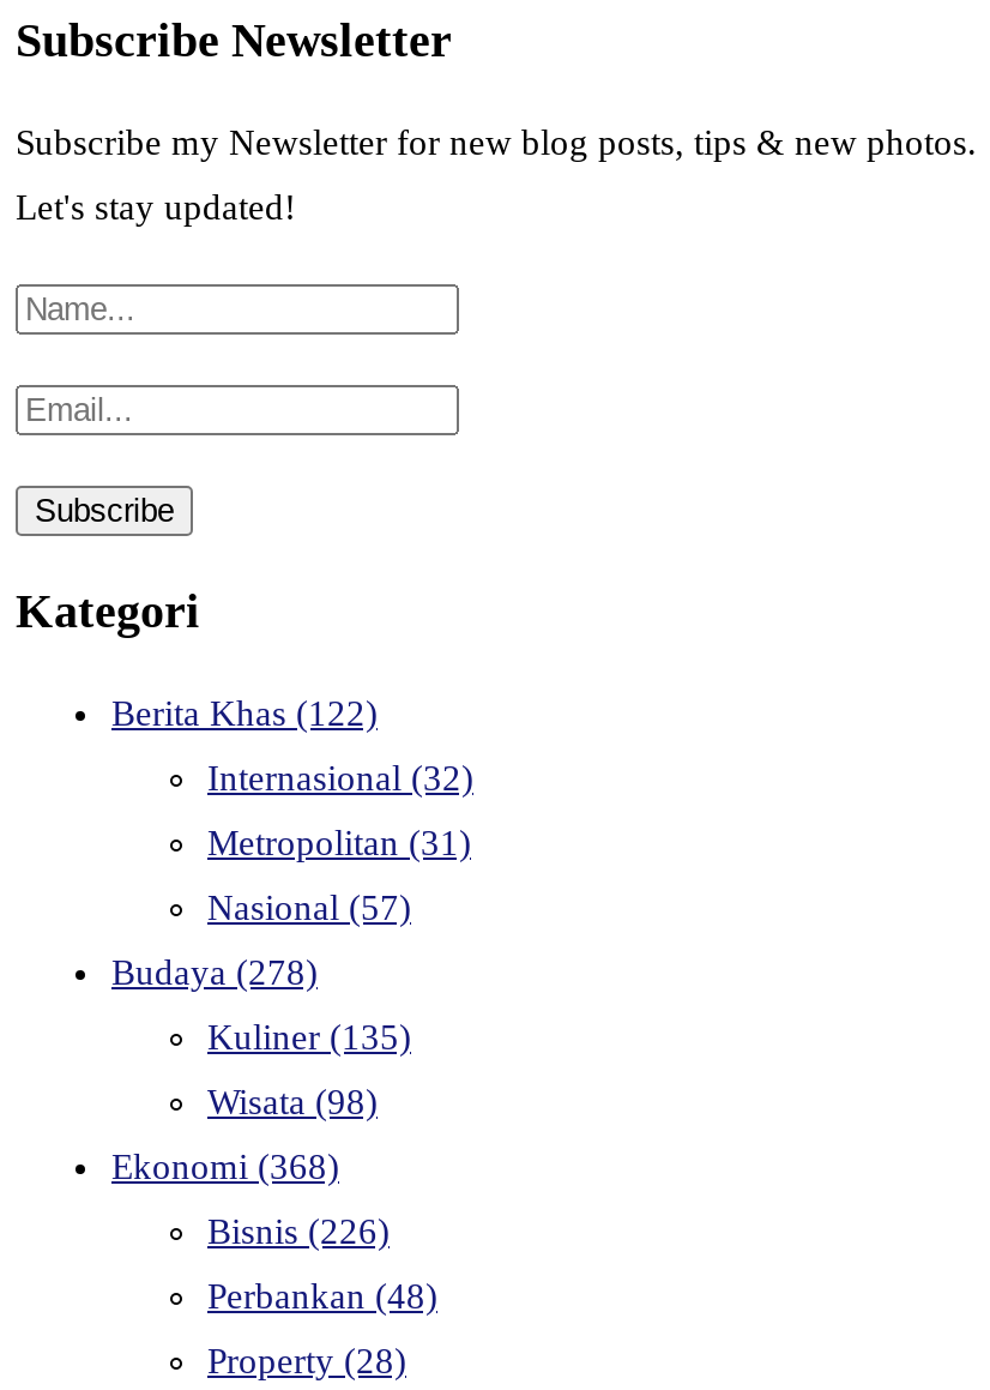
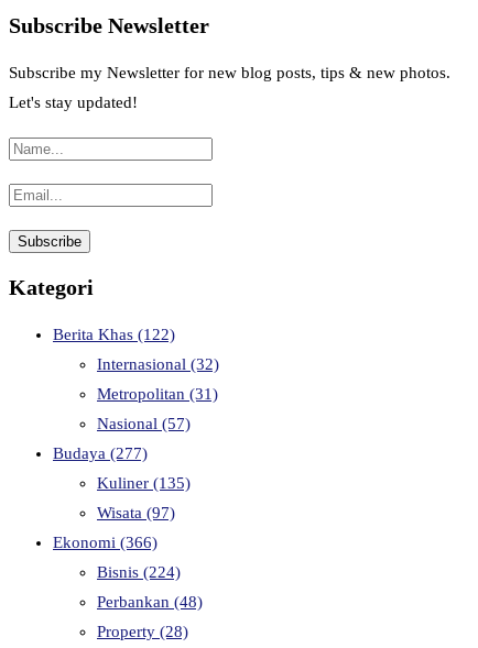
[111,953,318,992] Budaya (278) -> [53,444,148,462] Budaya (277)
[207,1083,378,1121] Wisata (98) -> [97,504,175,521] Wisata (97)
[111,1147,339,1186] Ekonomi (368) -> [53,533,157,551] Ekonomi (366)
[207,1212,390,1251] Bisnis (226) -> [97,563,181,581] Bisnis (224)

